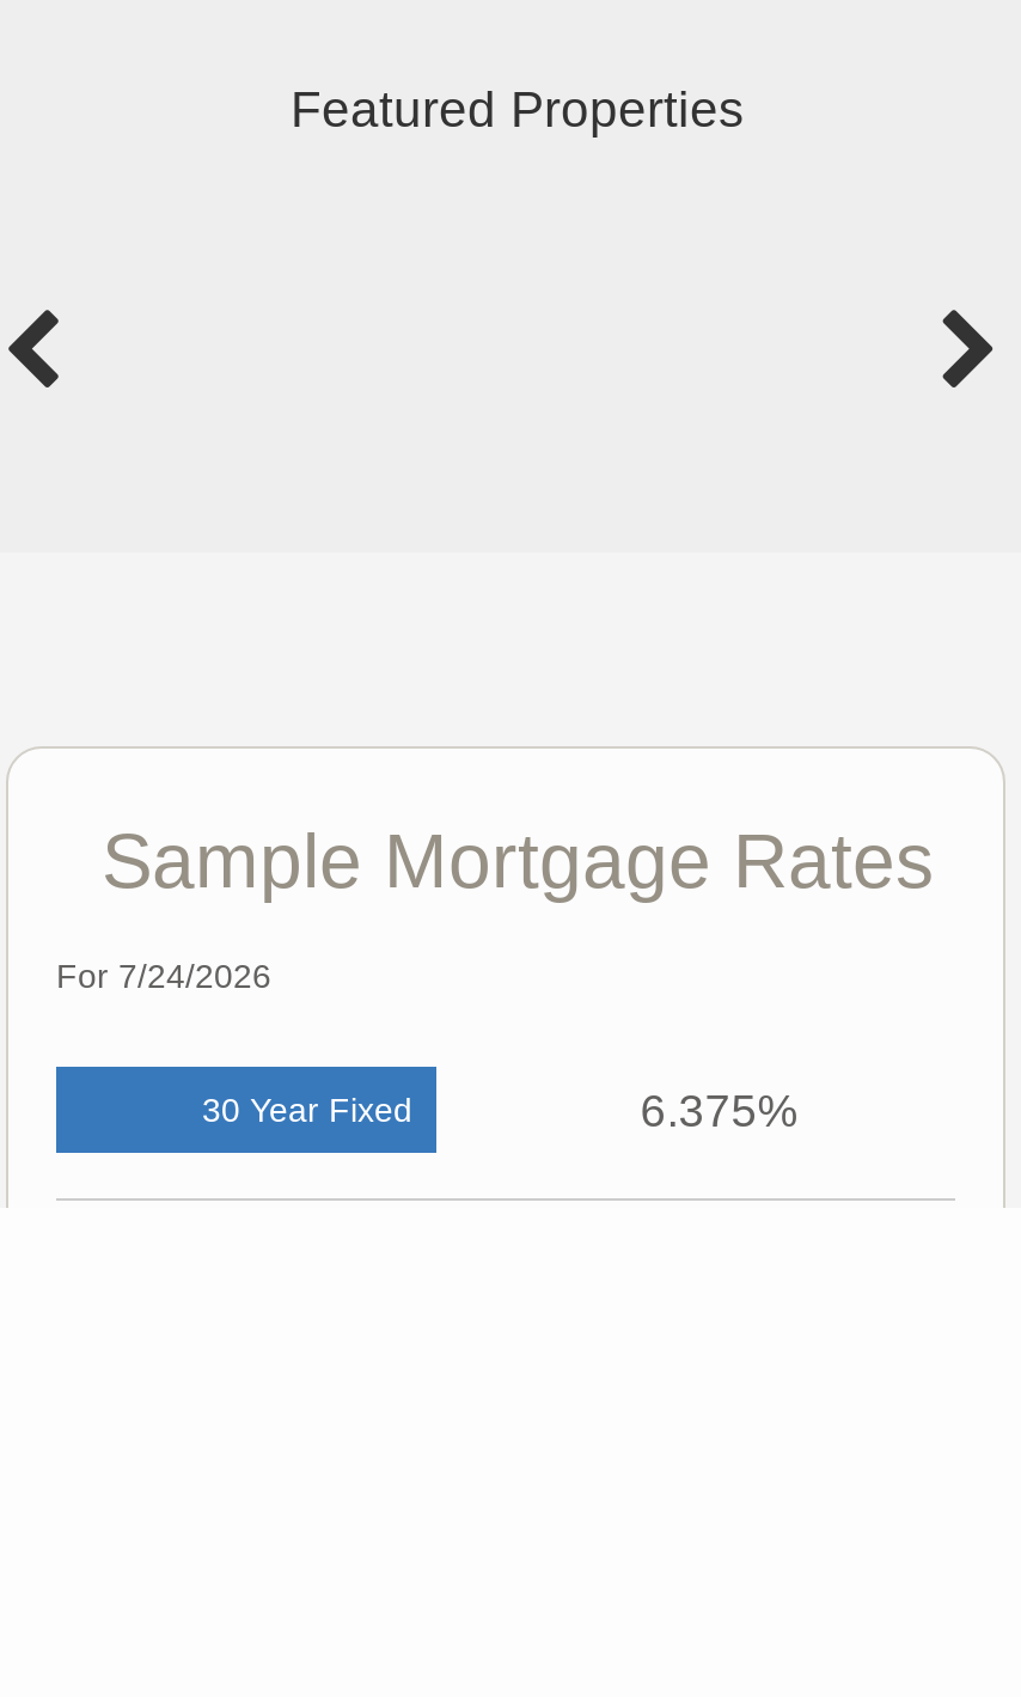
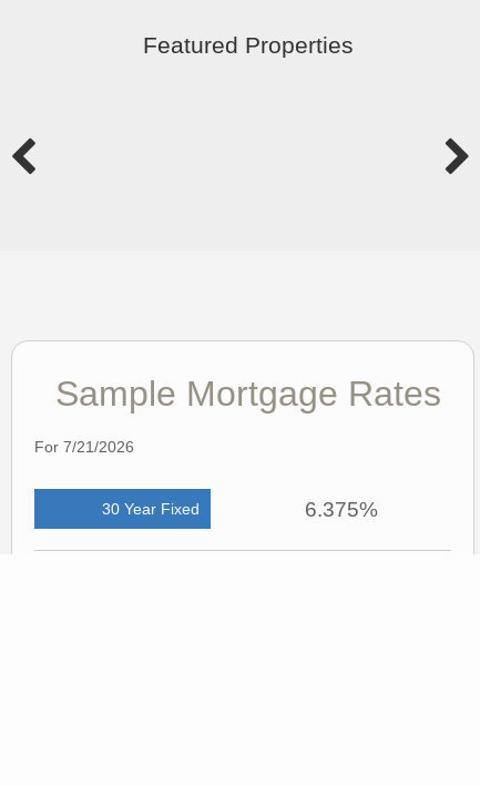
[56,956,271,994] For 7/24/2026 -> [34,437,134,455] For 7/21/2026

